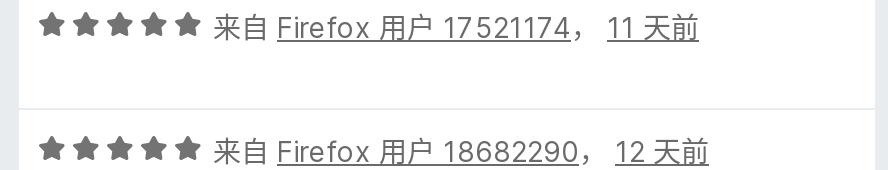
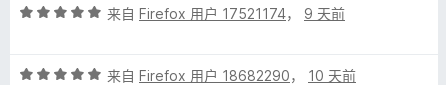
[213,10,699,44] 来自Firefox 用户 17521174，11 天前 -> [107,5,345,22] 来自Firefox 用户 17521174，9 天前
[213,134,709,168] 来自Firefox 用户 18682290，12 天前 -> [107,67,356,84] 来自Firefox 用户 18682290，10 天前

